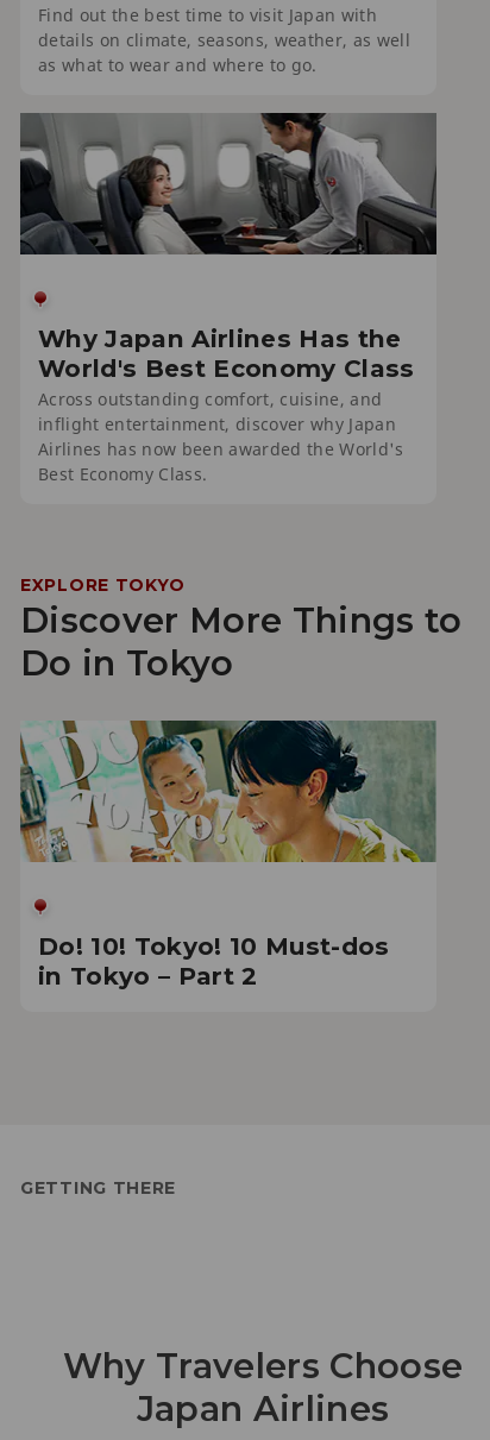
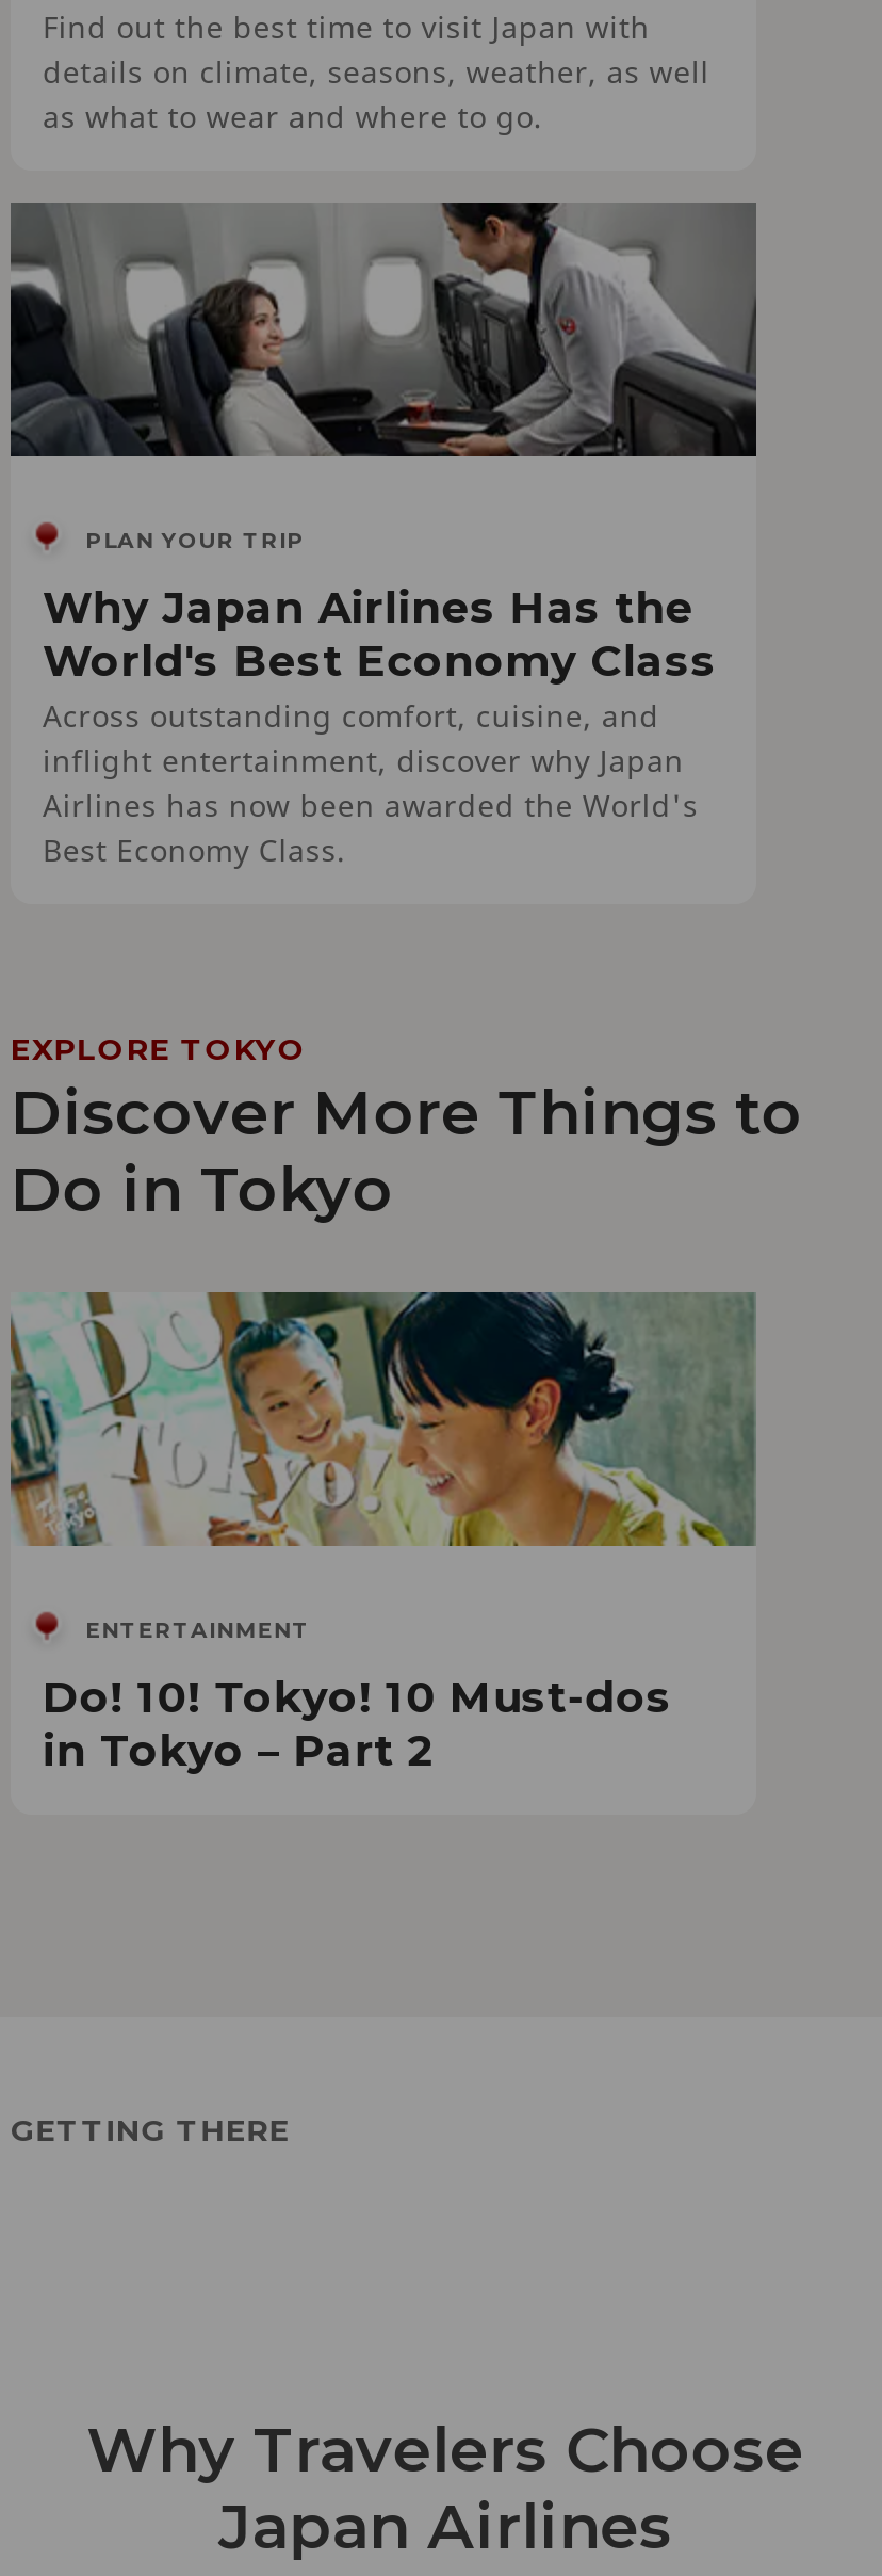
none -> [85,527,305,554] PLAN YOUR TRIP
none -> [85,1616,310,1644] ENTERTAINMENT

